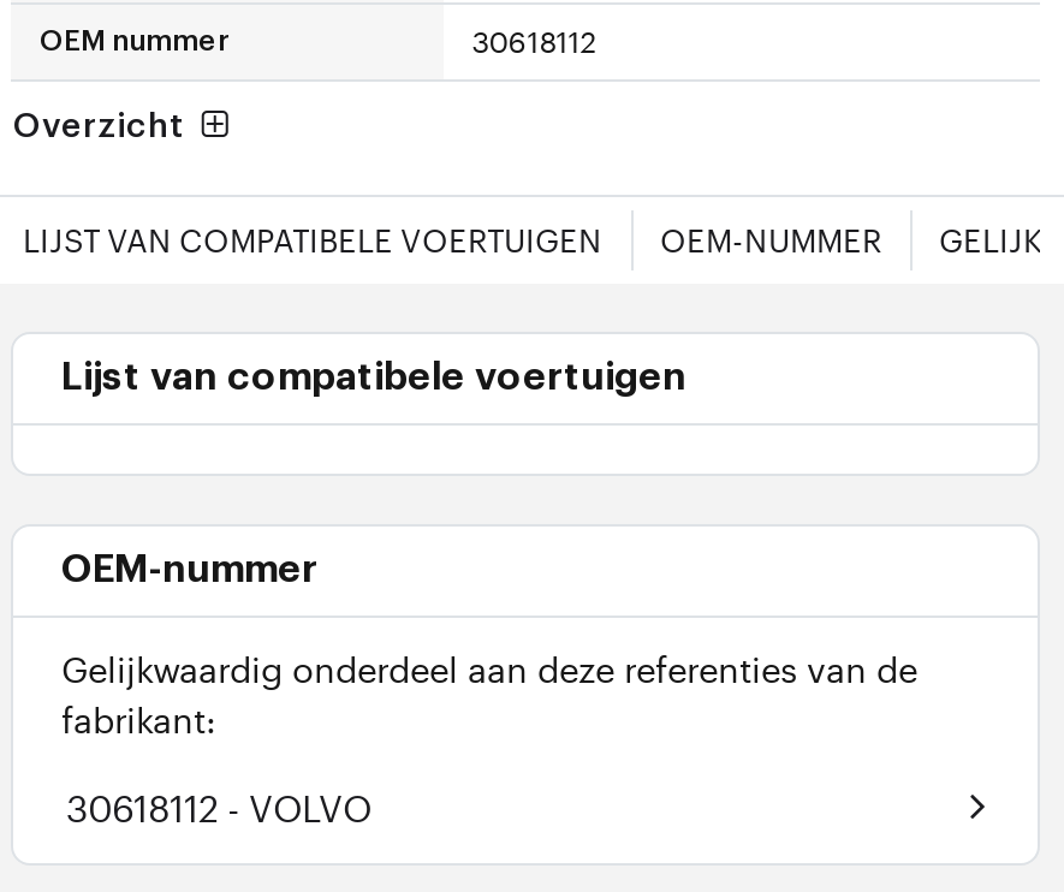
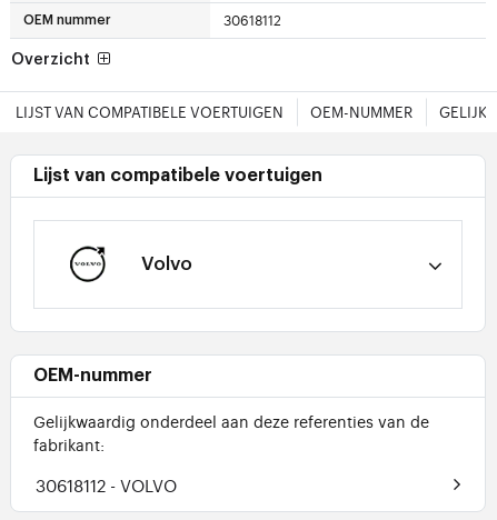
none -> [69,246,193,283] [image] | Volvo

